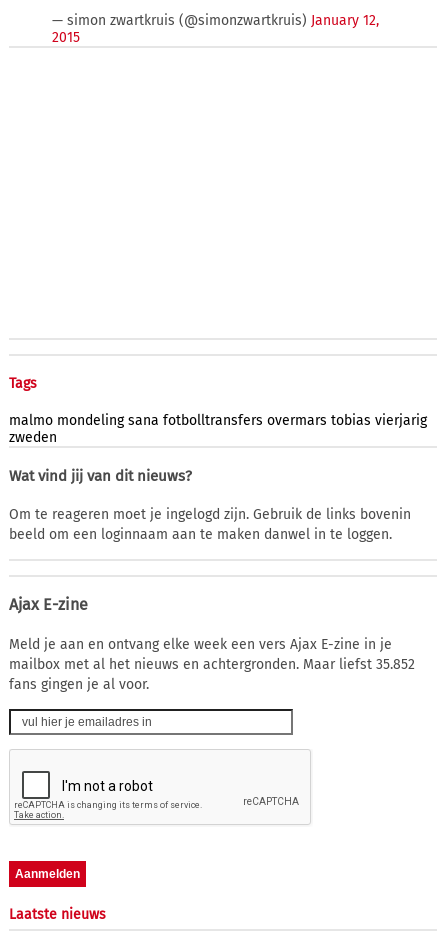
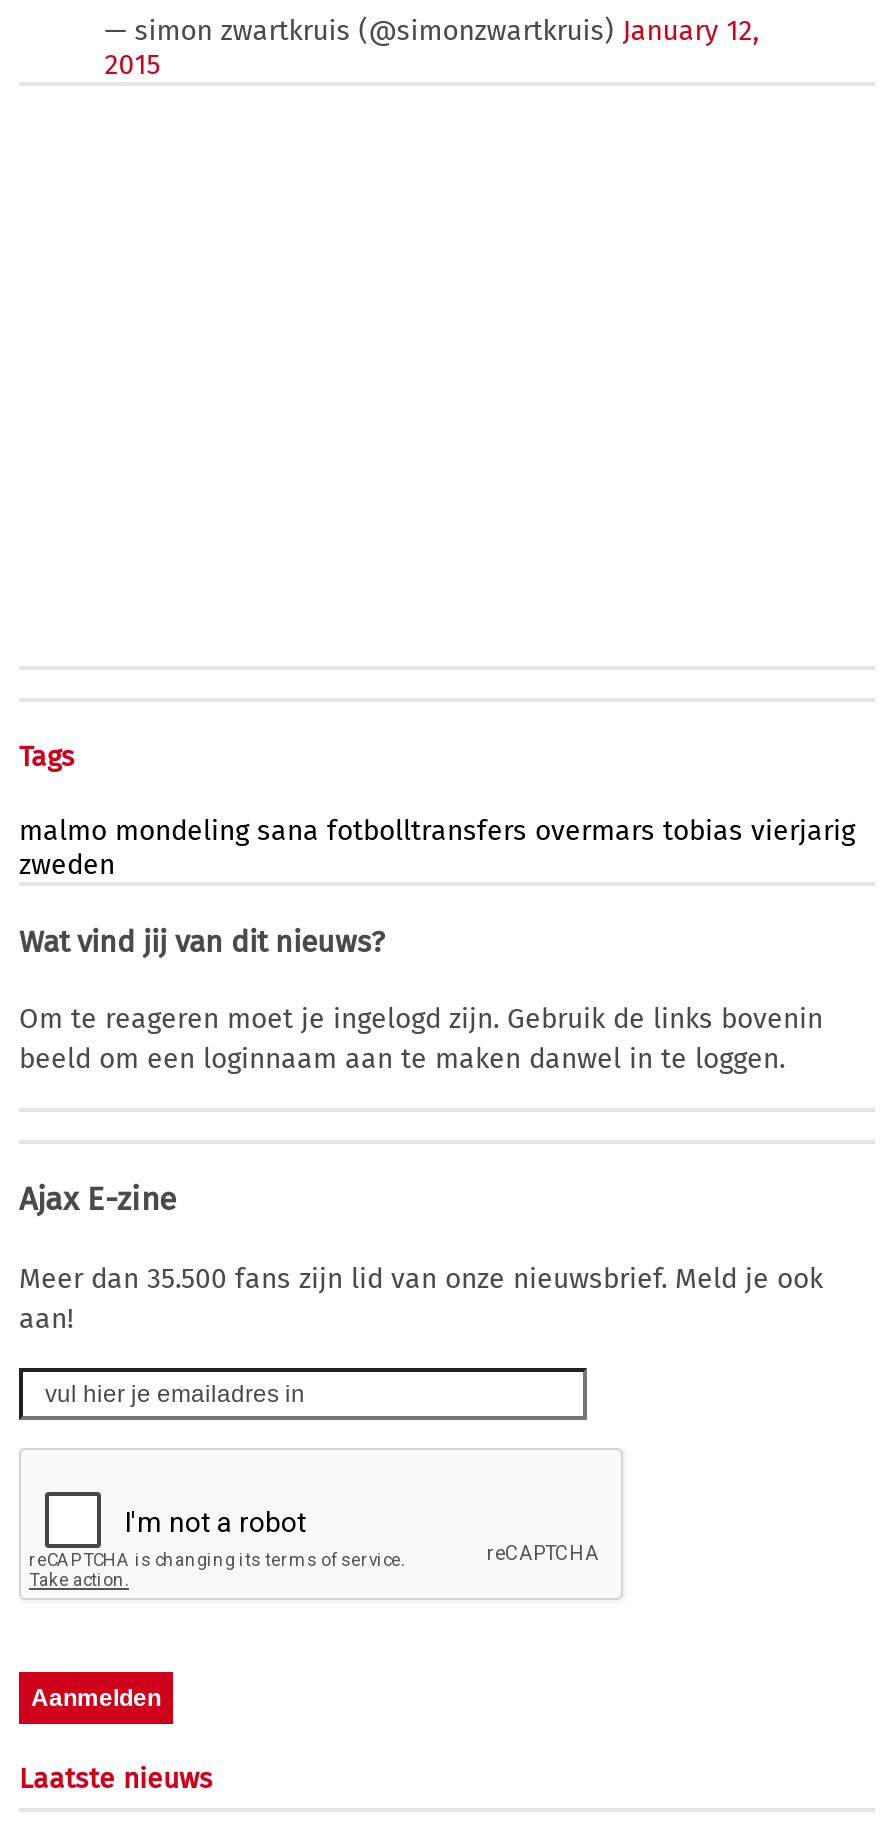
[9,636,415,693] Meld je aan en ontvang elke week een vers Ajax E-zine in je | mailbox met al het nieuws en achtergronden. Maar liefst 35.852 | fans gingen je al voor. -> [19,1261,823,1335] Meer dan 35.500 fans zijn lid van onze nieuwsbrief. Meld je ook | aan!

